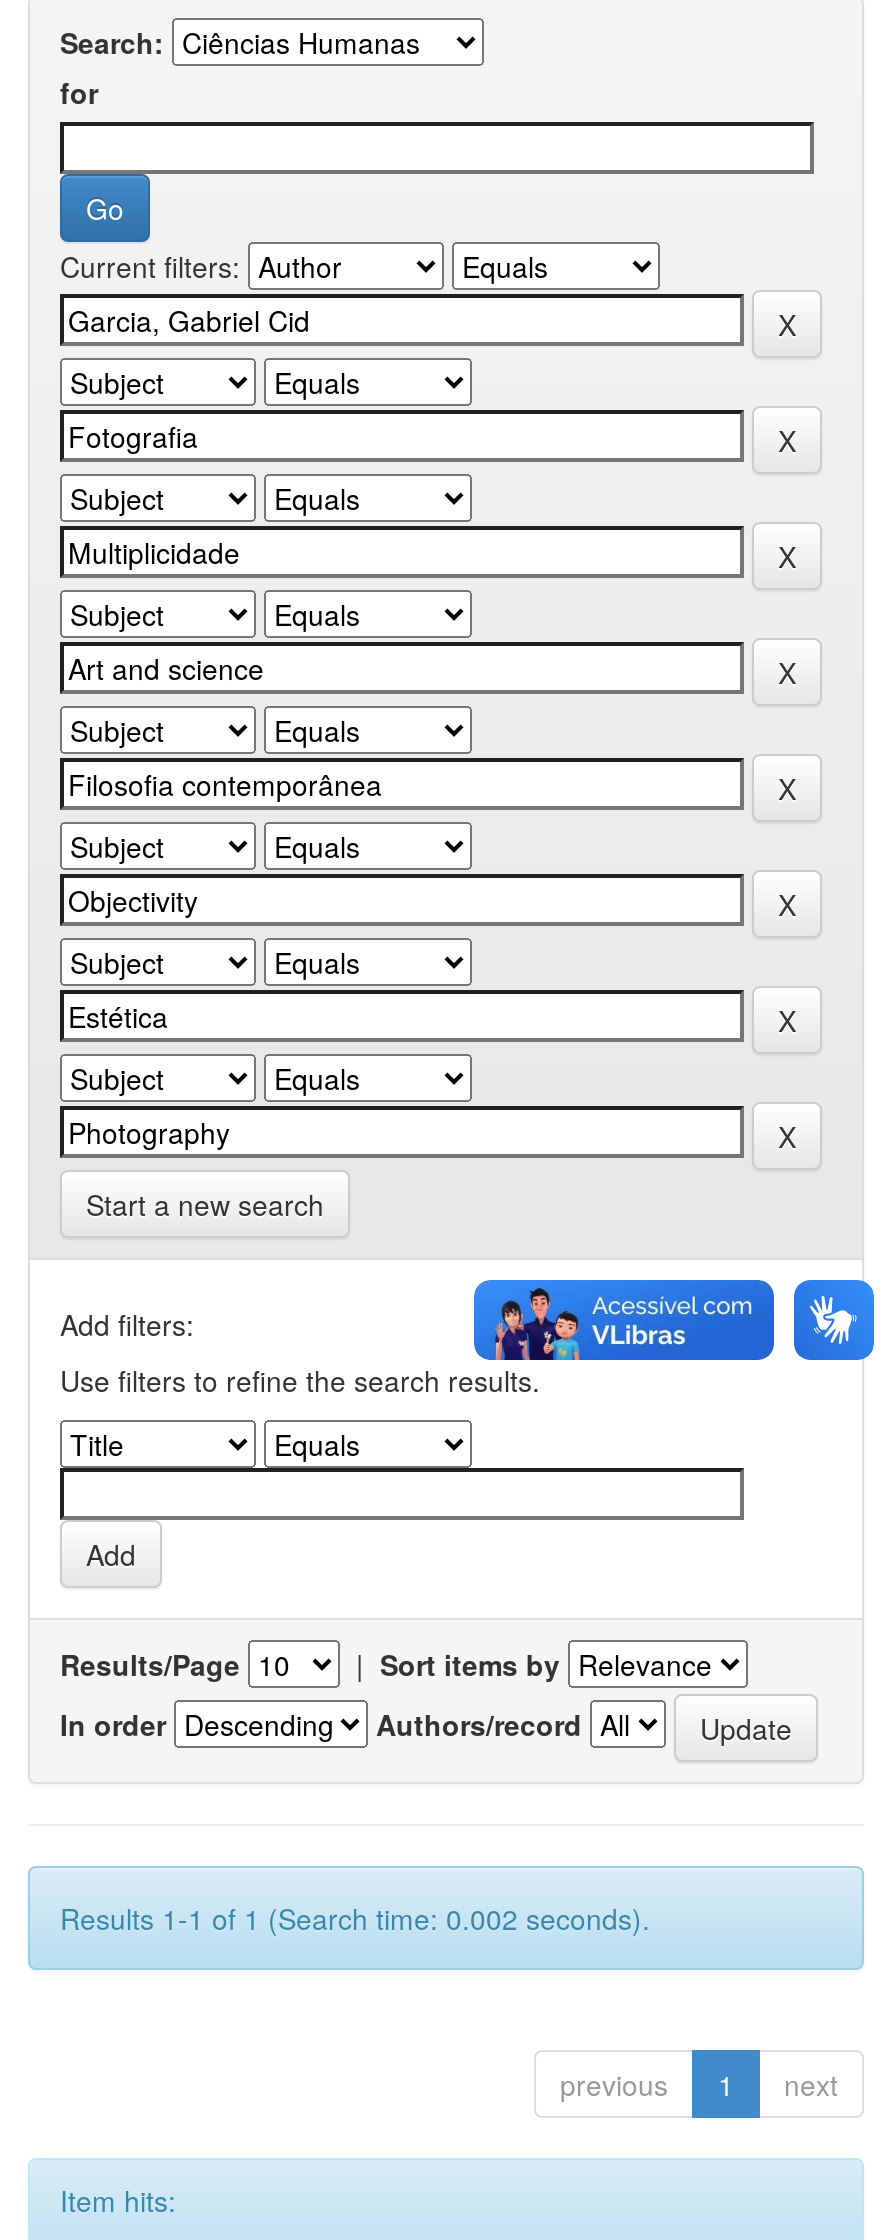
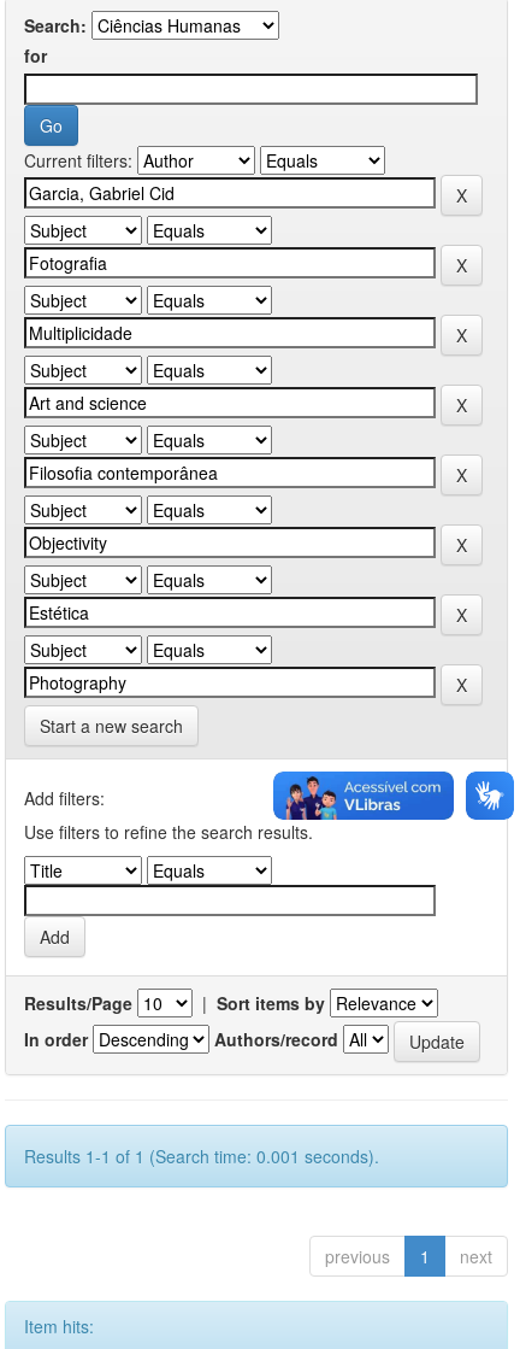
[60,1898,650,1938] Results 1-1 of 1 (Search time: 0.002 seconds). -> [24,1144,379,1168] Results 1-1 of 1 (Search time: 0.001 seconds).

